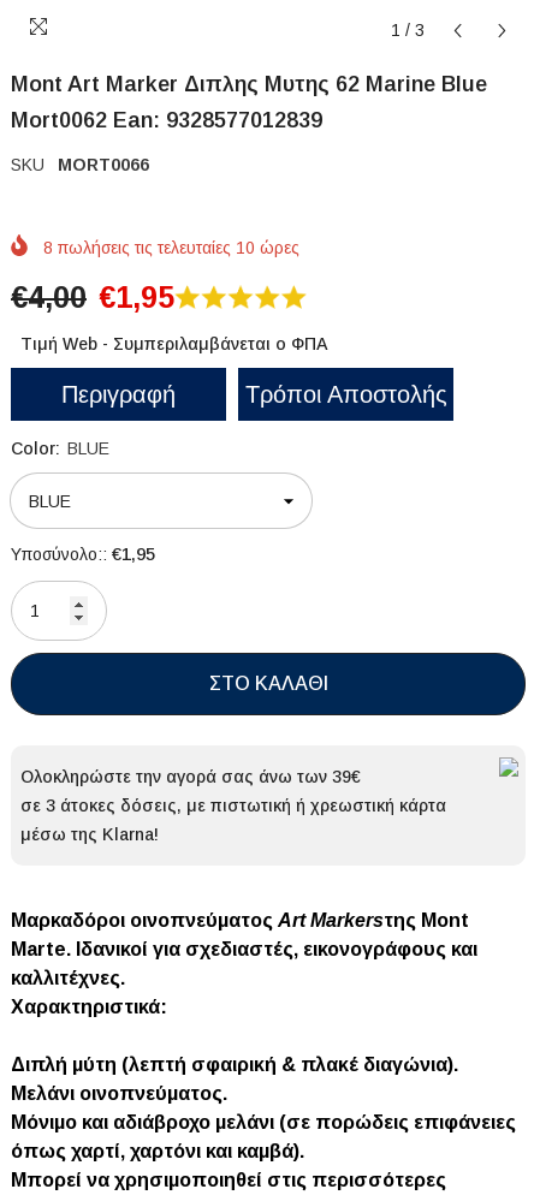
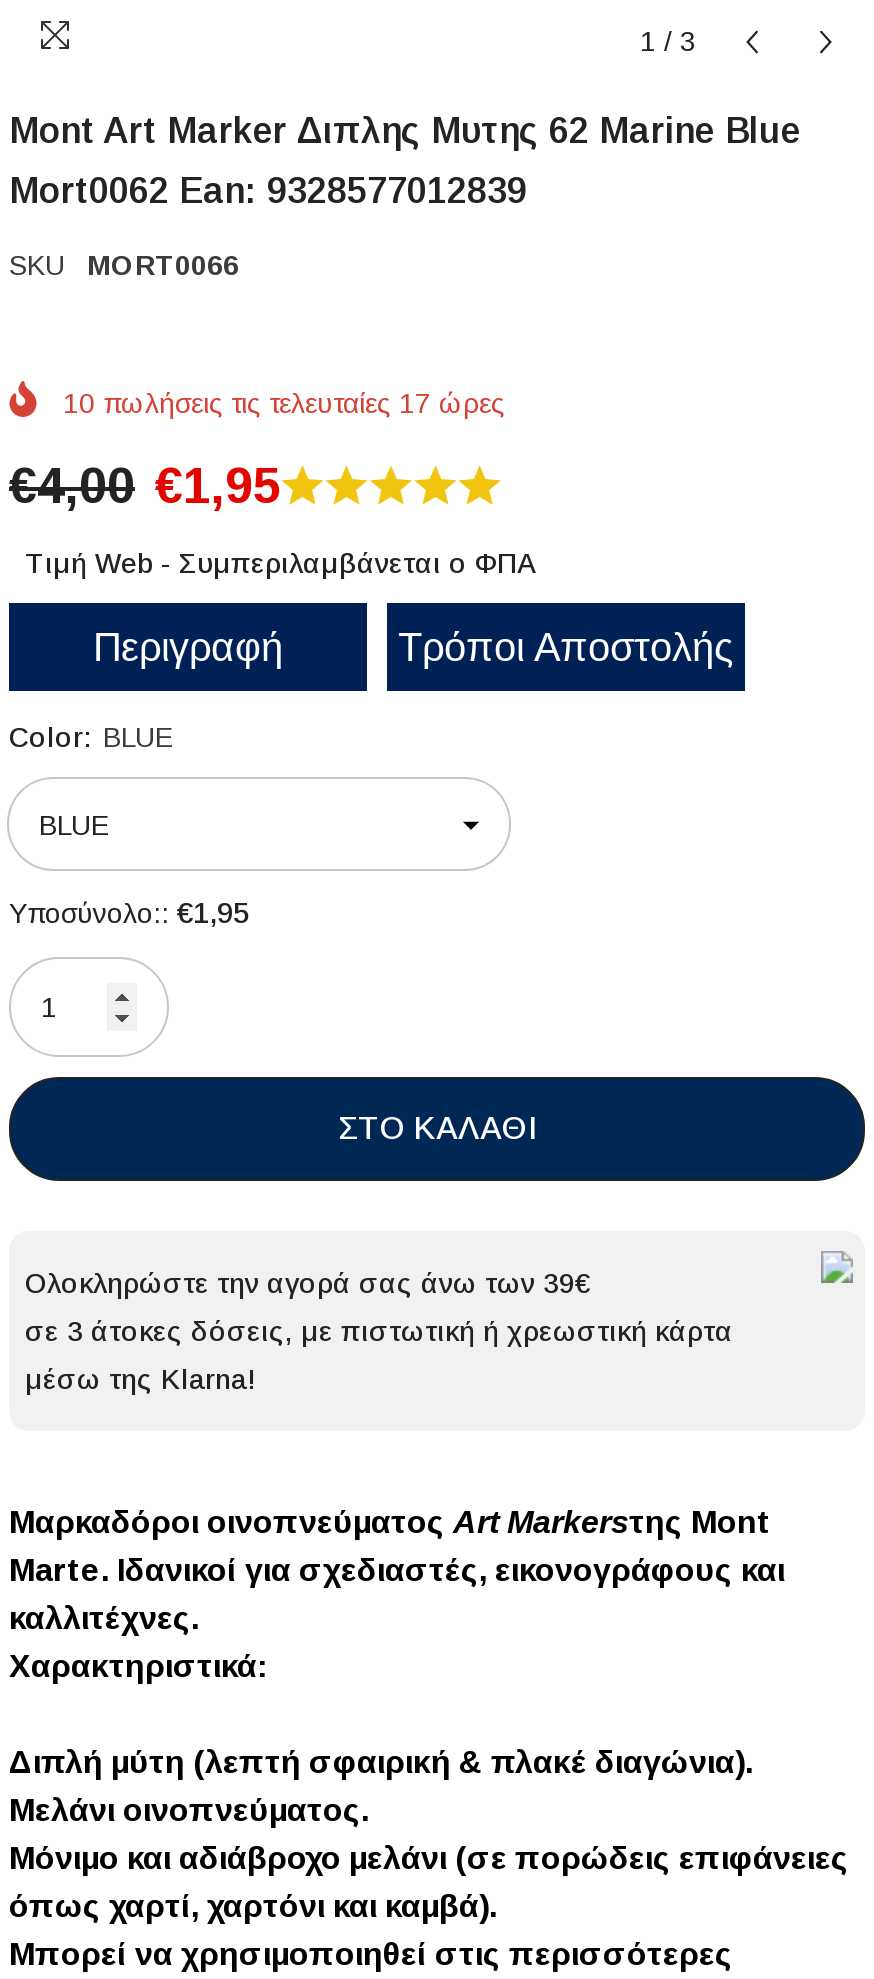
[43,238,299,258] 8 πωλήσεις τις τελευταίες 10 ώρες -> [63,388,505,420] 10 πωλήσεις τις τελευταίες 17 ώρες

